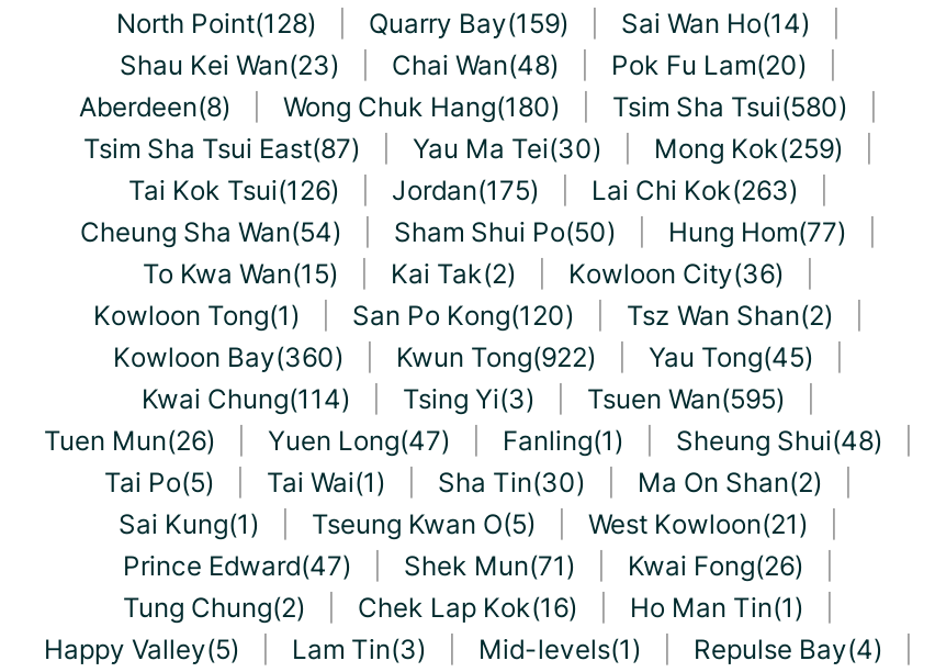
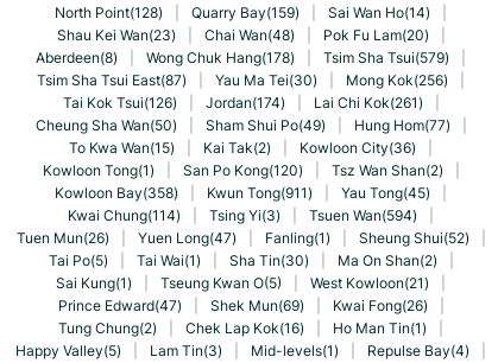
[283,90,560,123] Wong Chuk Hang(180) -> [146,49,295,67] Wong Chuk Hang(178)
[612,90,847,123] Tsim Sha Tsui(580) -> [323,49,449,67] Tsim Sha Tsui(579)
[654,132,843,165] Mong Kok(259) -> [346,71,448,89] Mong Kok(256)
[392,174,539,207] Jordan(175) -> [205,94,285,112] Jordan(174)
[592,174,798,207] Lai Chi Kok(263) -> [313,94,423,112] Lai Chi Kok(261)
[80,216,341,249] Cheung Sha Wan(54) -> [35,116,176,134] Cheung Sha Wan(50)
[394,216,616,249] Sham Shui Po(50) -> [205,116,325,134] Sham Shui Po(49)
[113,341,343,374] Kowloon Bay(360) -> [55,184,178,202] Kowloon Bay(358)
[396,341,596,374] Kwun Tong(922) -> [207,184,313,202] Kwun Tong(911)
[587,383,785,415] Tsuen Wan(595) -> [309,207,417,224] Tsuen Wan(594)
[676,424,882,457] Sheung Shui(48) -> [358,229,469,247] Sheung Shui(52)
[404,549,575,582] Shek Mun(71) -> [210,297,304,315] Shek Mun(69)

